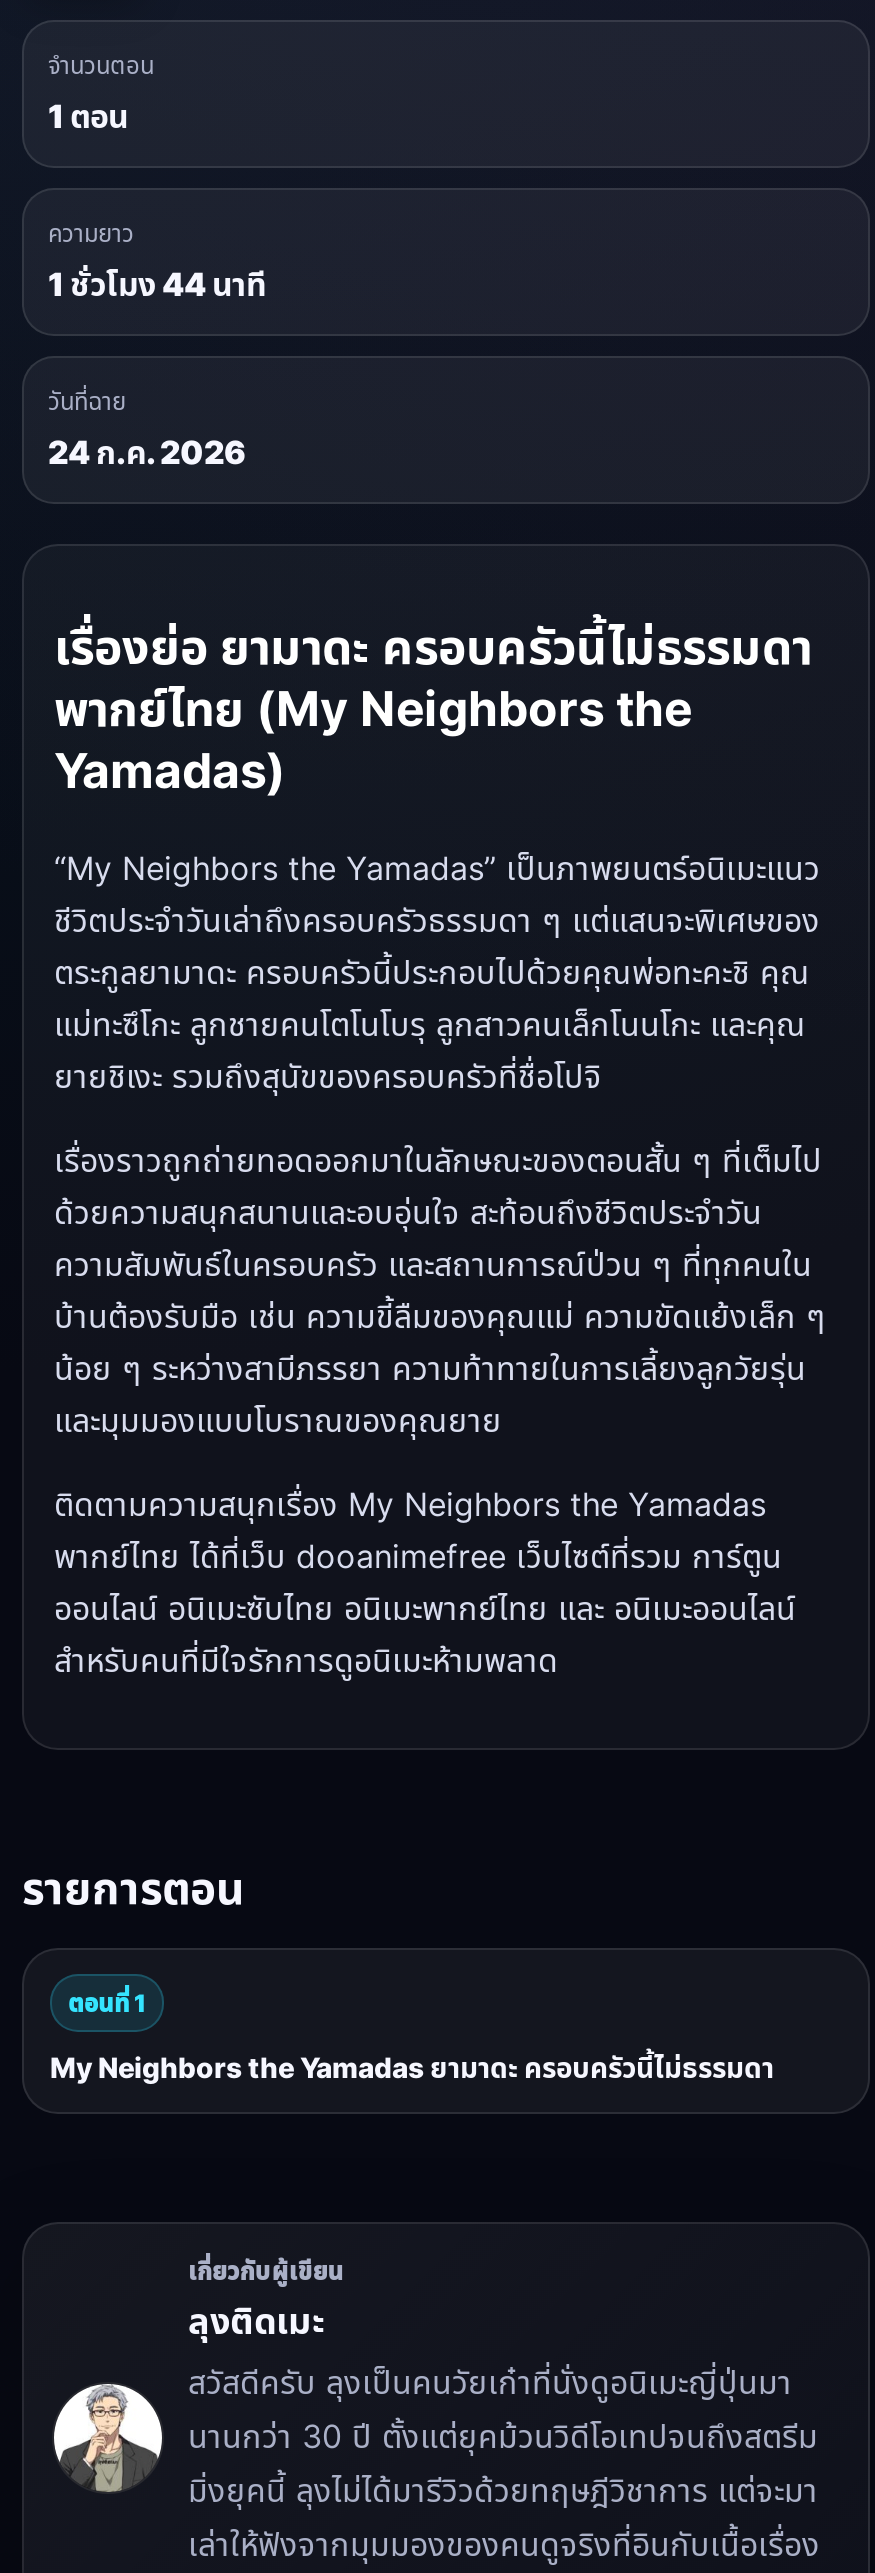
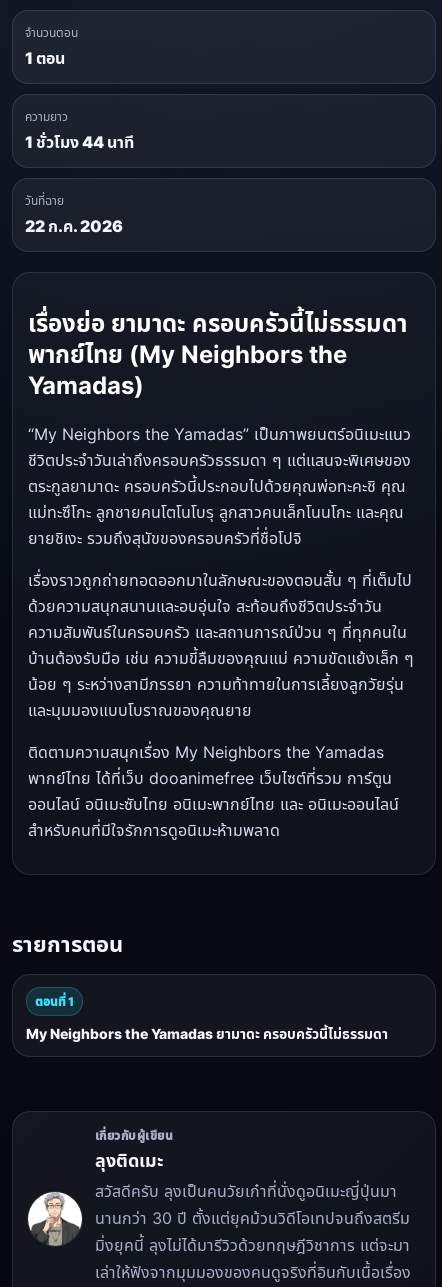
[48,432,246,472] 24 ก.ค. 2026 -> [25,216,123,236] 22 ก.ค. 2026

